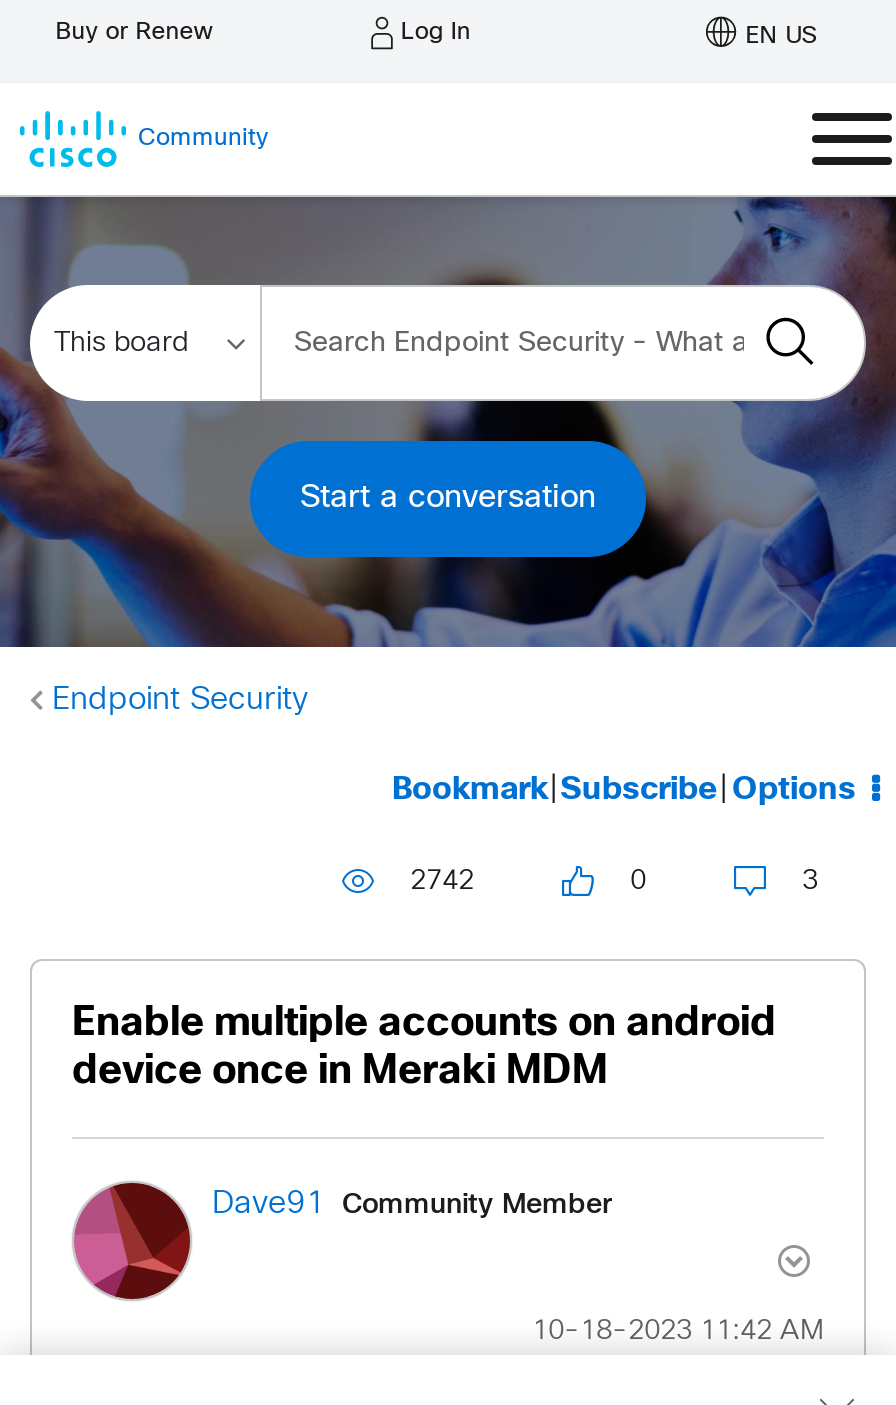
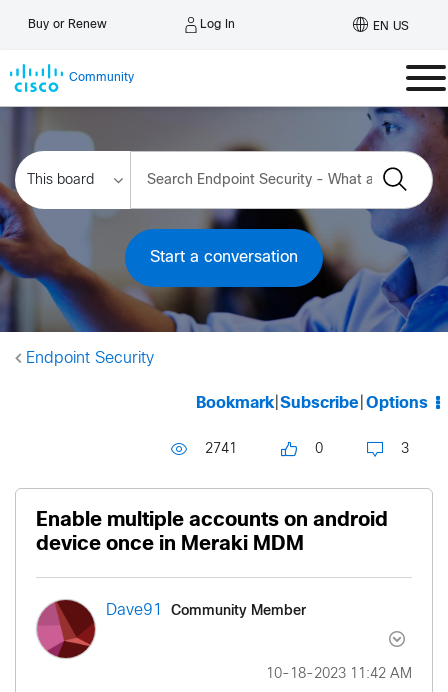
[410,869,474,895] 2742 -> [205,443,237,456] 2741

